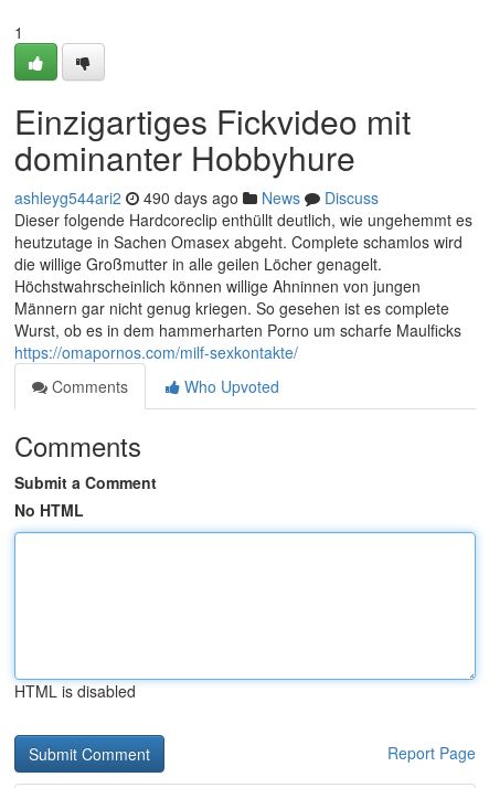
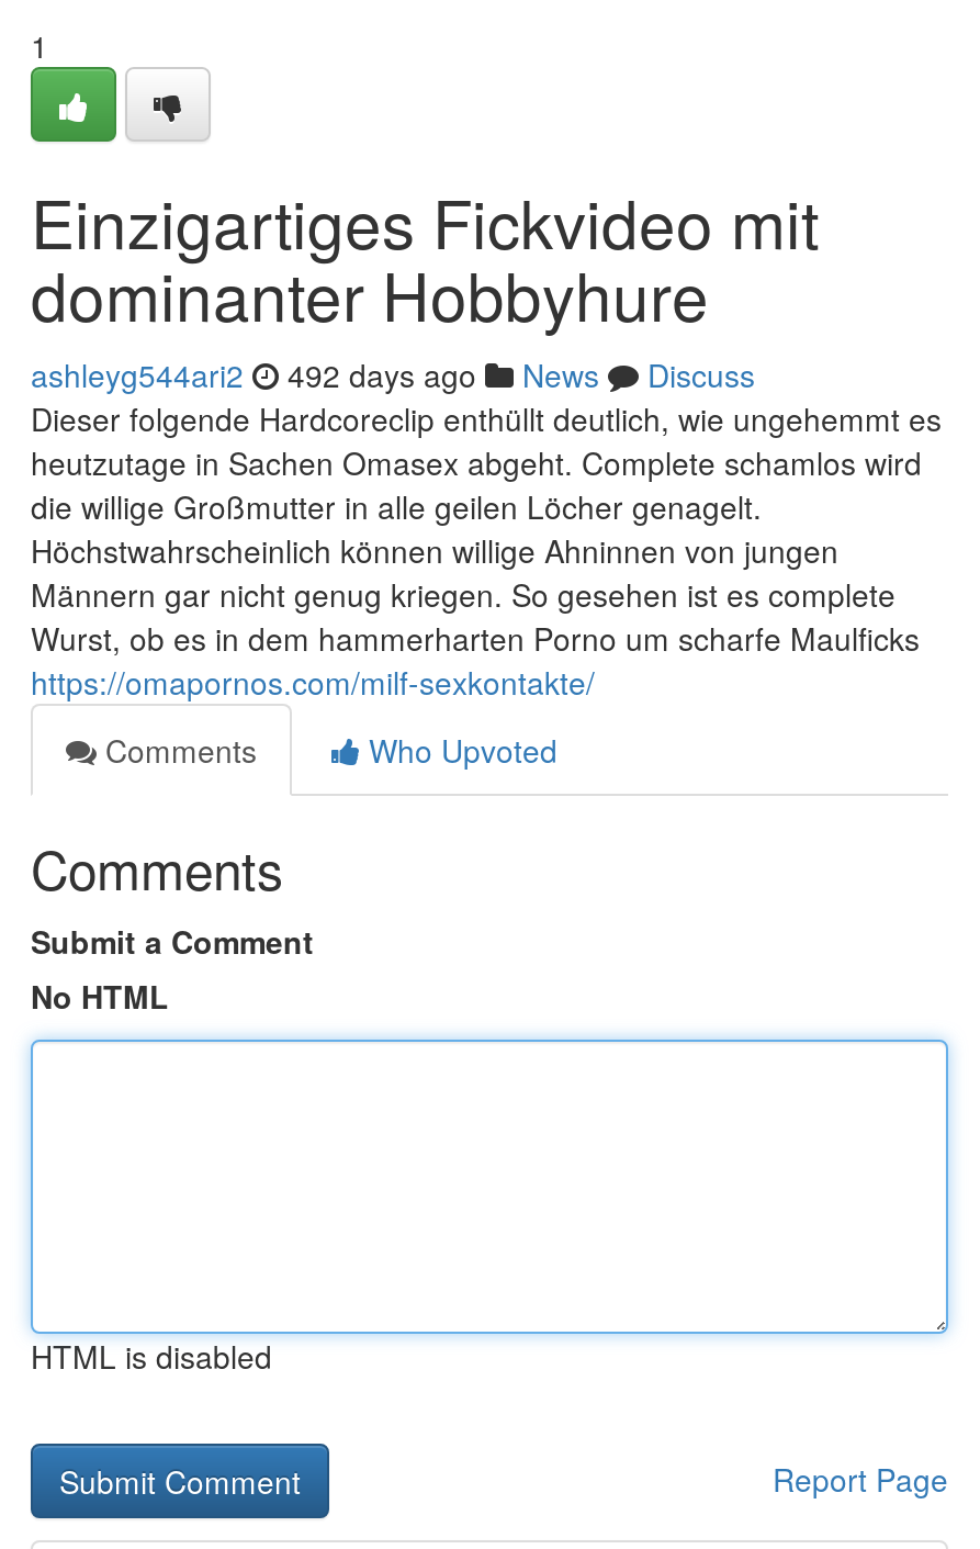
[14,187,379,209] ashleyg544ari2 490 days ago News Discuss -> [31,352,755,396] ashleyg544ari2 492 days ago News Discuss

